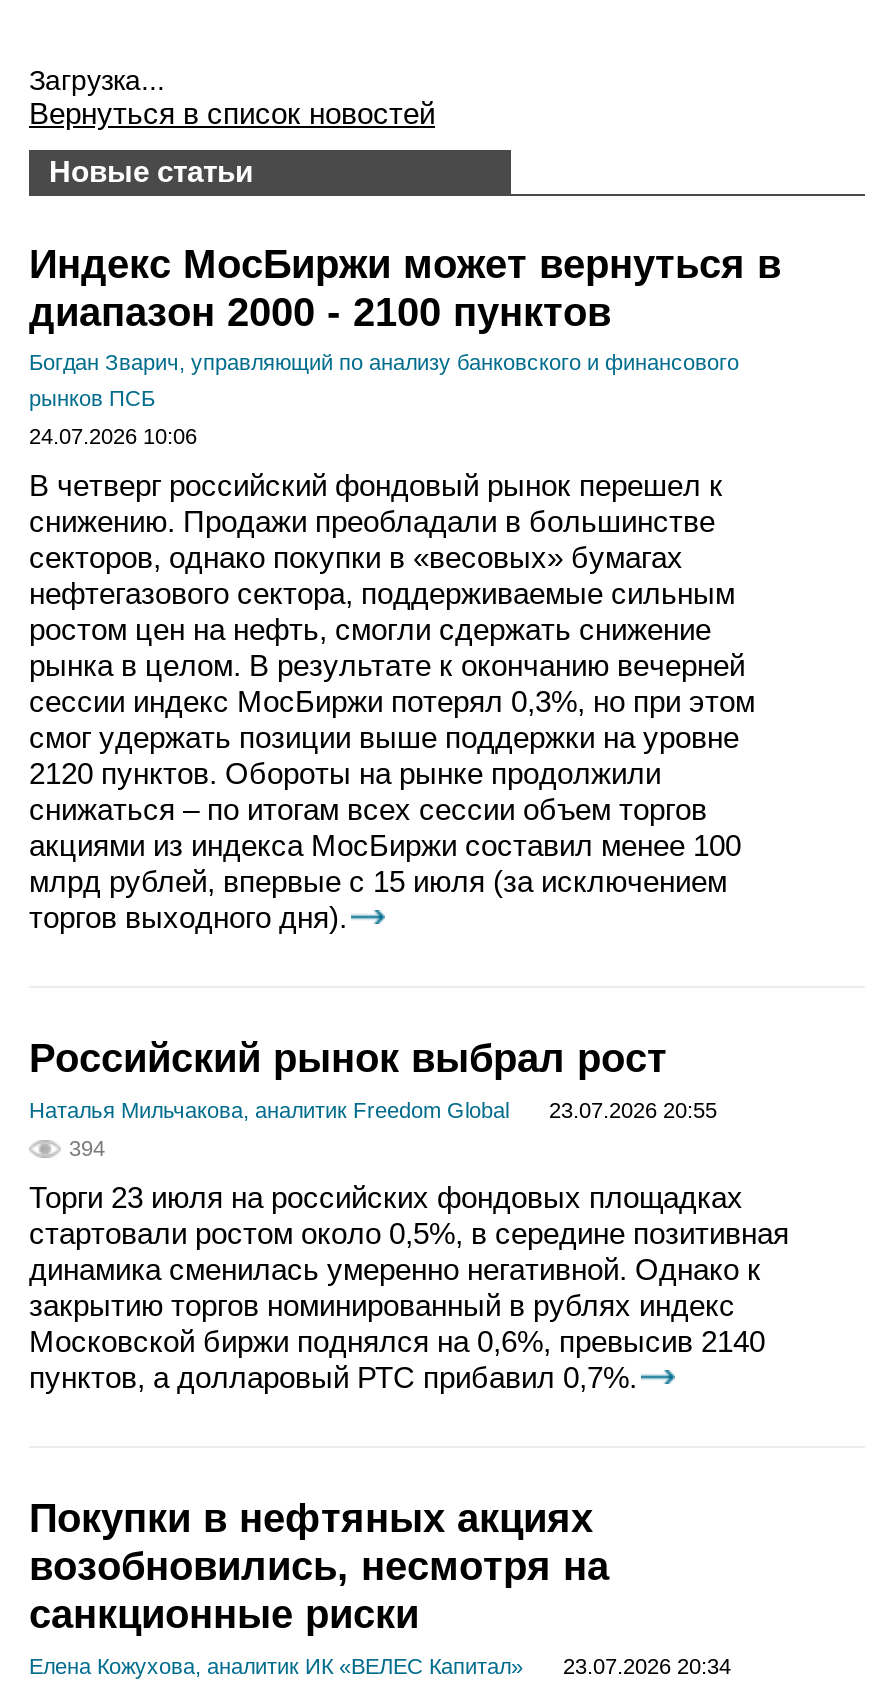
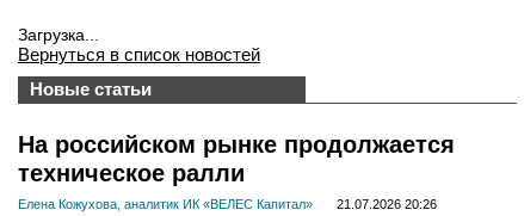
[29,242,789,1637] Индекс МосБиржи может вернуться в | диапазон 2000 - 2100 пунктов | Богдан Зварич, управляющий по анализу банковского и финансового | рынков ПСБ | 24.07.2026 10:06 | В четверг российский фондовый рынок перешел к | снижению. Продажи преобладали в большинстве | секторов, однако покупки в «весовых» бумагах | нефтегазового сектора, поддерживаемые сильным | ростом цен на нефть, смогли сдержать снижение | рынка в целом. В результате к окончанию вечерней | сессии индекс МосБиржи потерял 0,3%, но при этом | смог удержать позиции выше поддержки на уровне | 2120 пунктов. Обороты на рынке продолжили | снижаться – по итогам всех сессии объем торгов | акциями из индекса МосБиржи составил менее 100 | млрд рублей, впервые с 15 июля (за исключением | торгов выходного дня). | Российский рынок выбрал рост | Наталья Мильчакова, аналитик Freedom Global | 23.07.2026 20:55 | 394 | Торги 23 июля на российских фондовых площадках | стартовали ростом около 0,5%, в середине позитивная | динамика сменилась умеренно негативной. Однако к | закрытию торгов номинированный в рублях индекс | Московской биржи поднялся на 0,6%, превысив 2140 | пунктов, а долларовый РТС прибавил 0,7%. | Покупки в нефтяных акциях | возобновились, несмотря на | санкционные риски -> [18,131,455,186] На российском рынке продолжается | техническое ралли
[29,1655,731,1679] Елена Кожухова, аналитик ИК «ВЕЛЕС Капитал» 23.07.2026 20:34 -> [18,197,437,211] Елена Кожухова, аналитик ИК «ВЕЛЕС Капитал» 21.07.2026 20:26

